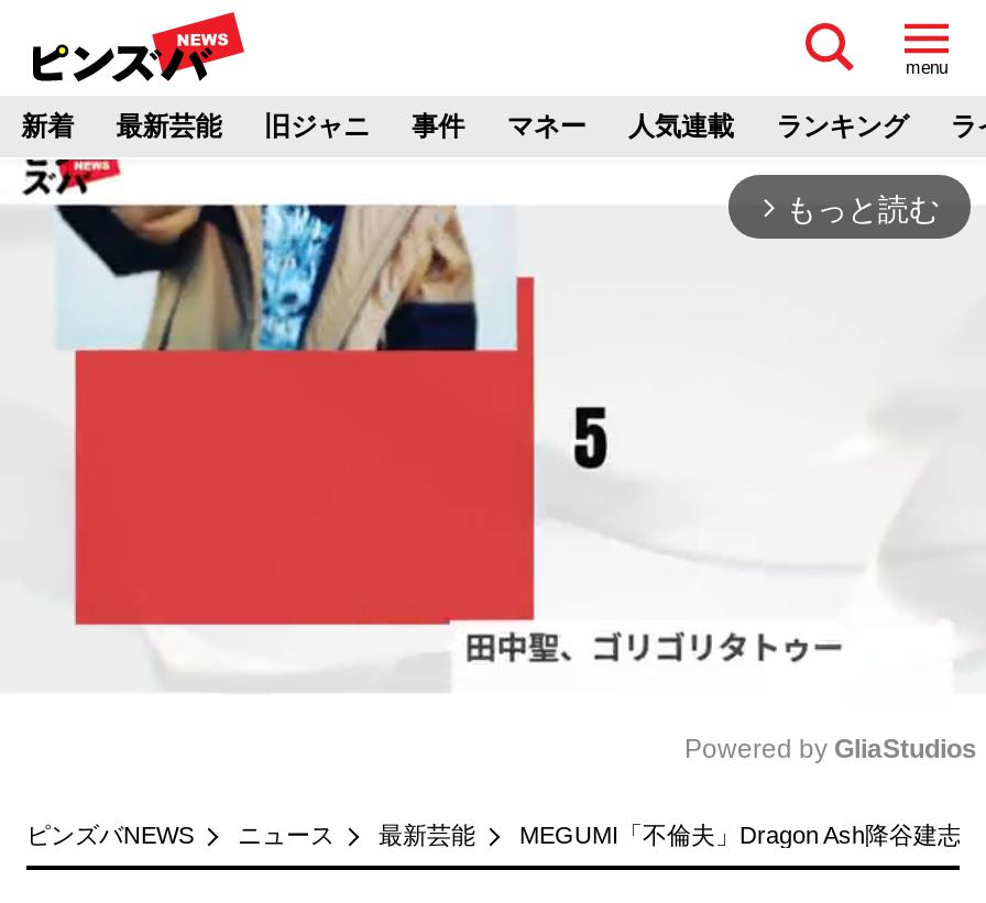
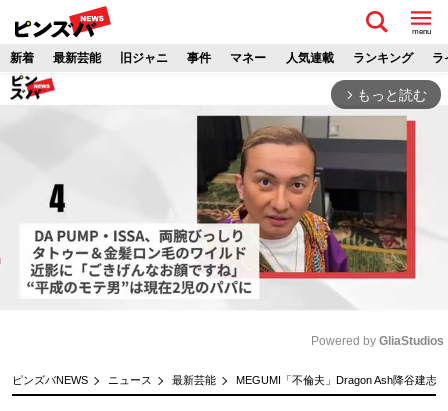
[7,157,916,690] [image] -> [3,73,417,313] [image]

